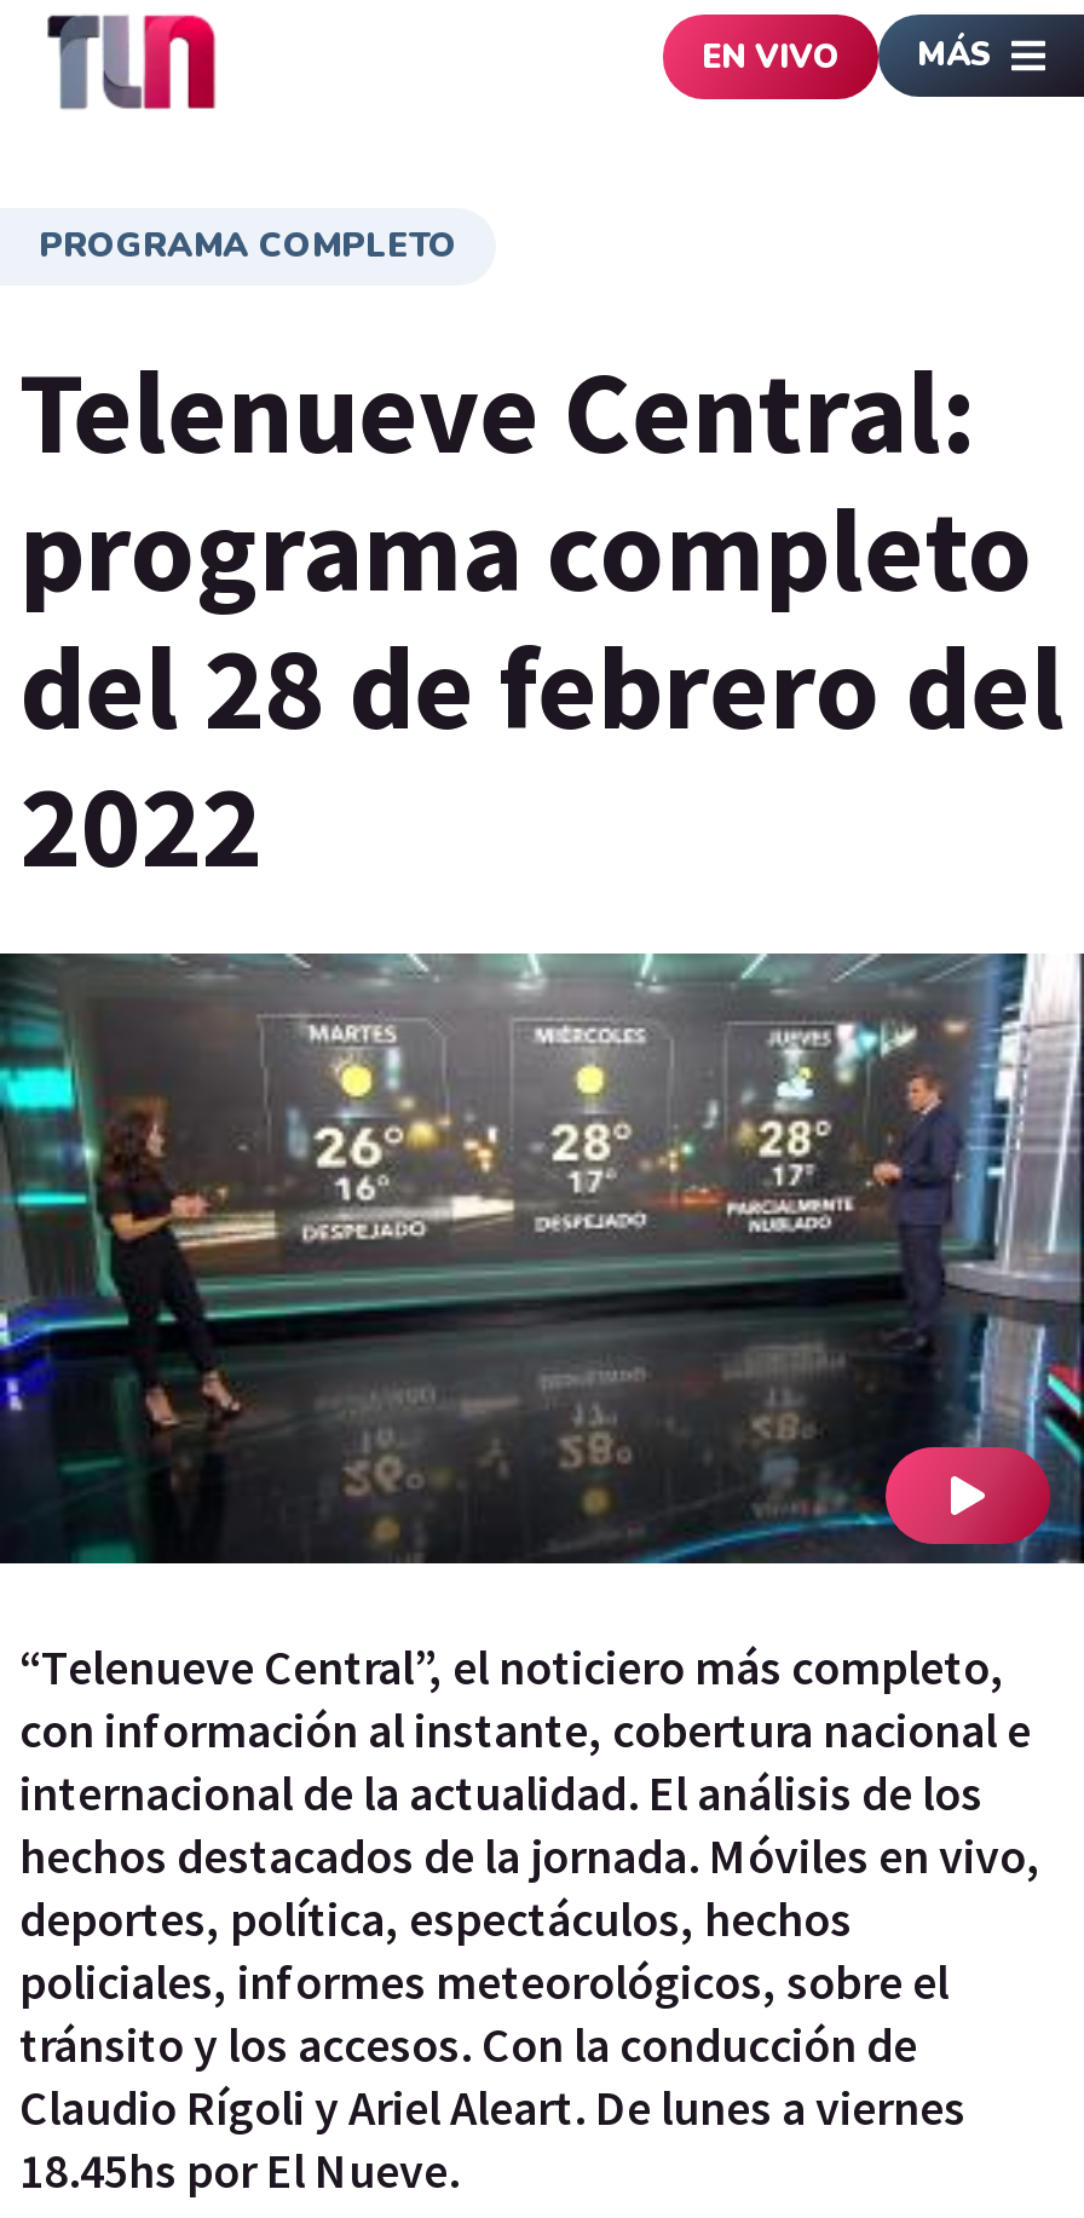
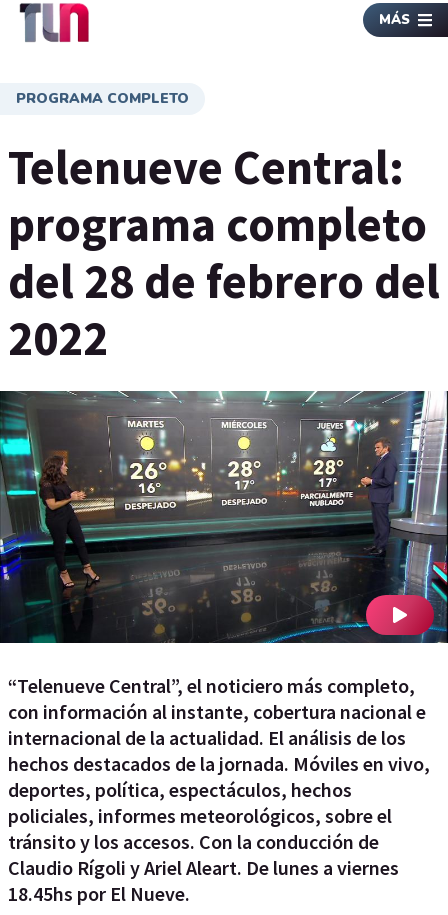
[702,35,840,79] EN VIVO -> none

